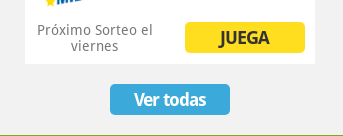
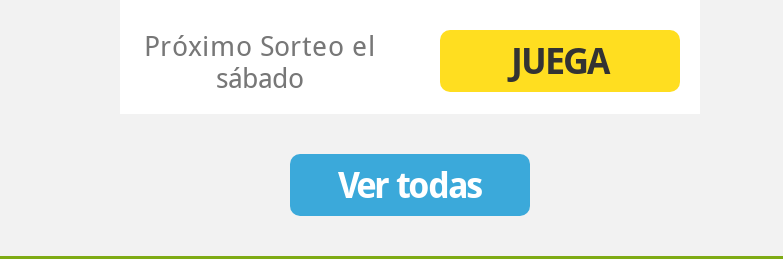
[71,38,118,54] viernes -> [216,61,304,93] sábado

